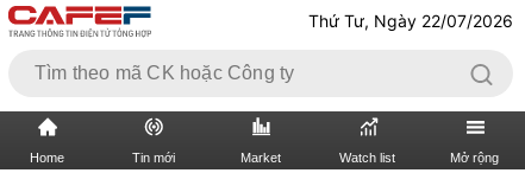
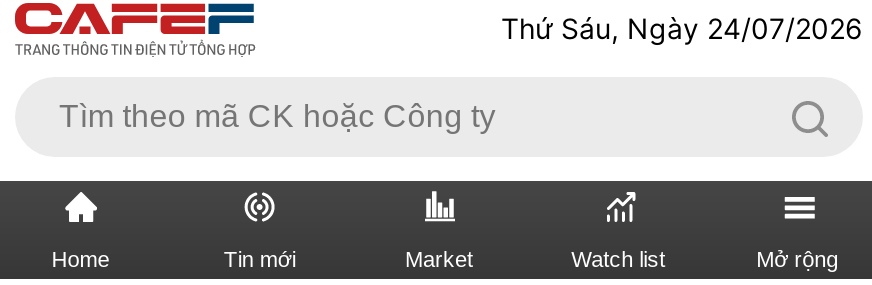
[308,11,513,31] Thứ Tư, Ngày 22/07/2026 -> [501,11,863,45] Thứ Sáu, Ngày 24/07/2026

